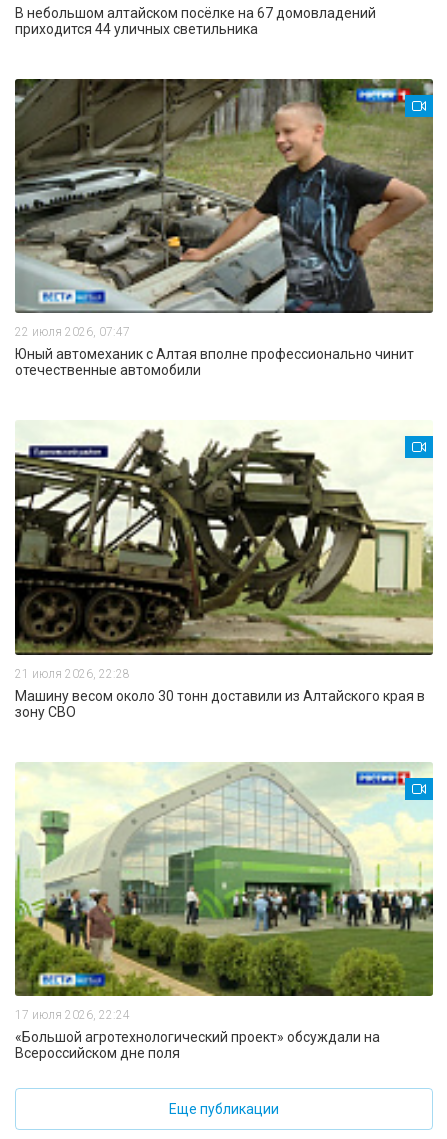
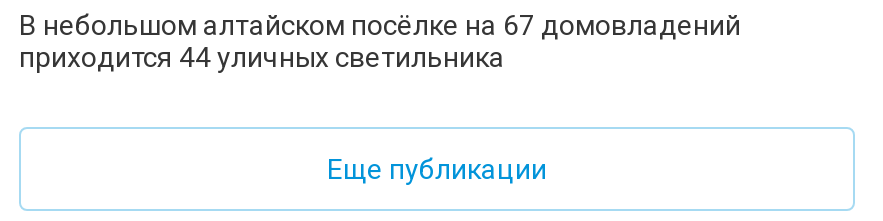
[14,78,434,378] [image] | 22 июля 2026, 07:47 | Юный автомеханик с Алтая вполне профессионально чинит | отечественные автомобили -> none
[14,422,434,720] [image] | 21 июля 2026, 22:28 | Машину весом около 30 тонн доставили из Алтайского края в | зону СВО -> none
[14,762,434,1061] [image] | 17 июля 2026, 22:24 | «Большой агротехнологический проект» обсуждали на | Всероссийском дне поля -> none

